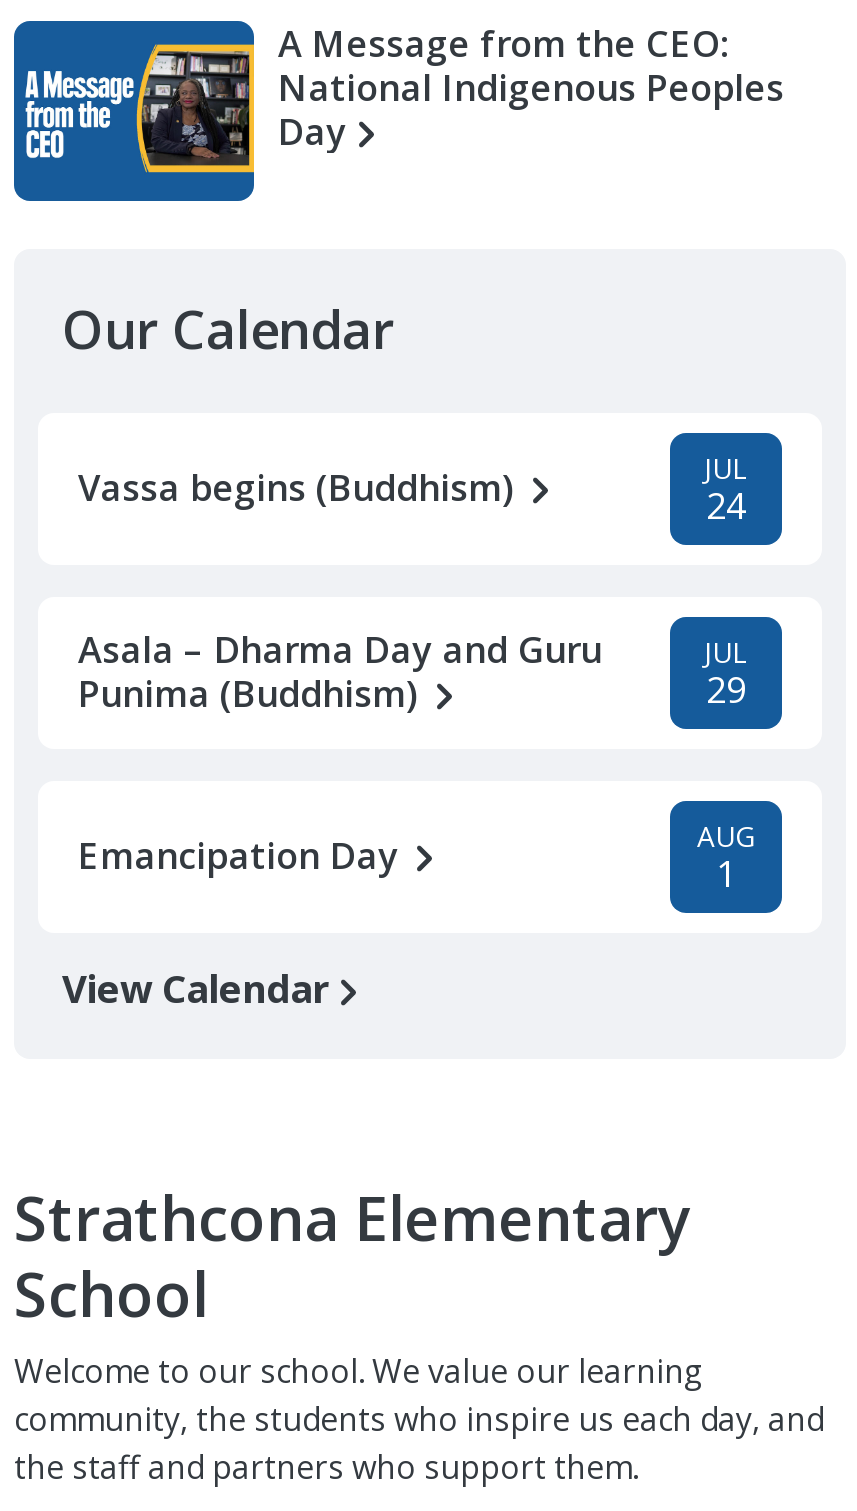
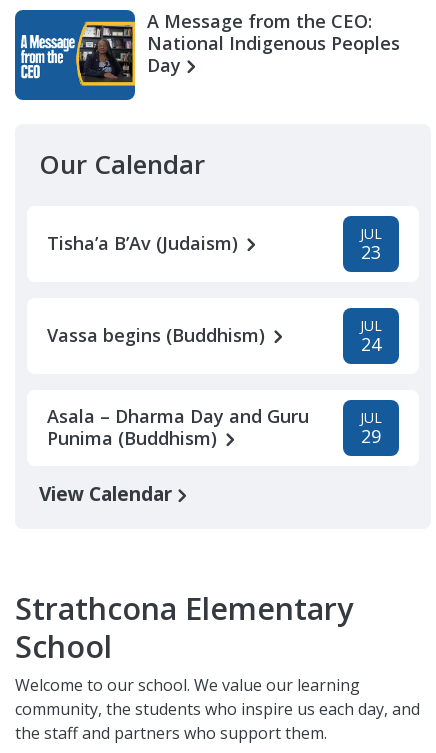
none -> [47,224,382,264] Tisha’a B’Av (Judaism) | JUL | 23
moved [78,449,748,717] -> [47,316,382,450]: Vassa begins (Buddhism) | JUL | 24 | Asala – Dharma Day and Guru | Punima (Buddhism) | JUL | 29
[78,817,755,897] Emancipation Day | AUG | 1 -> none

